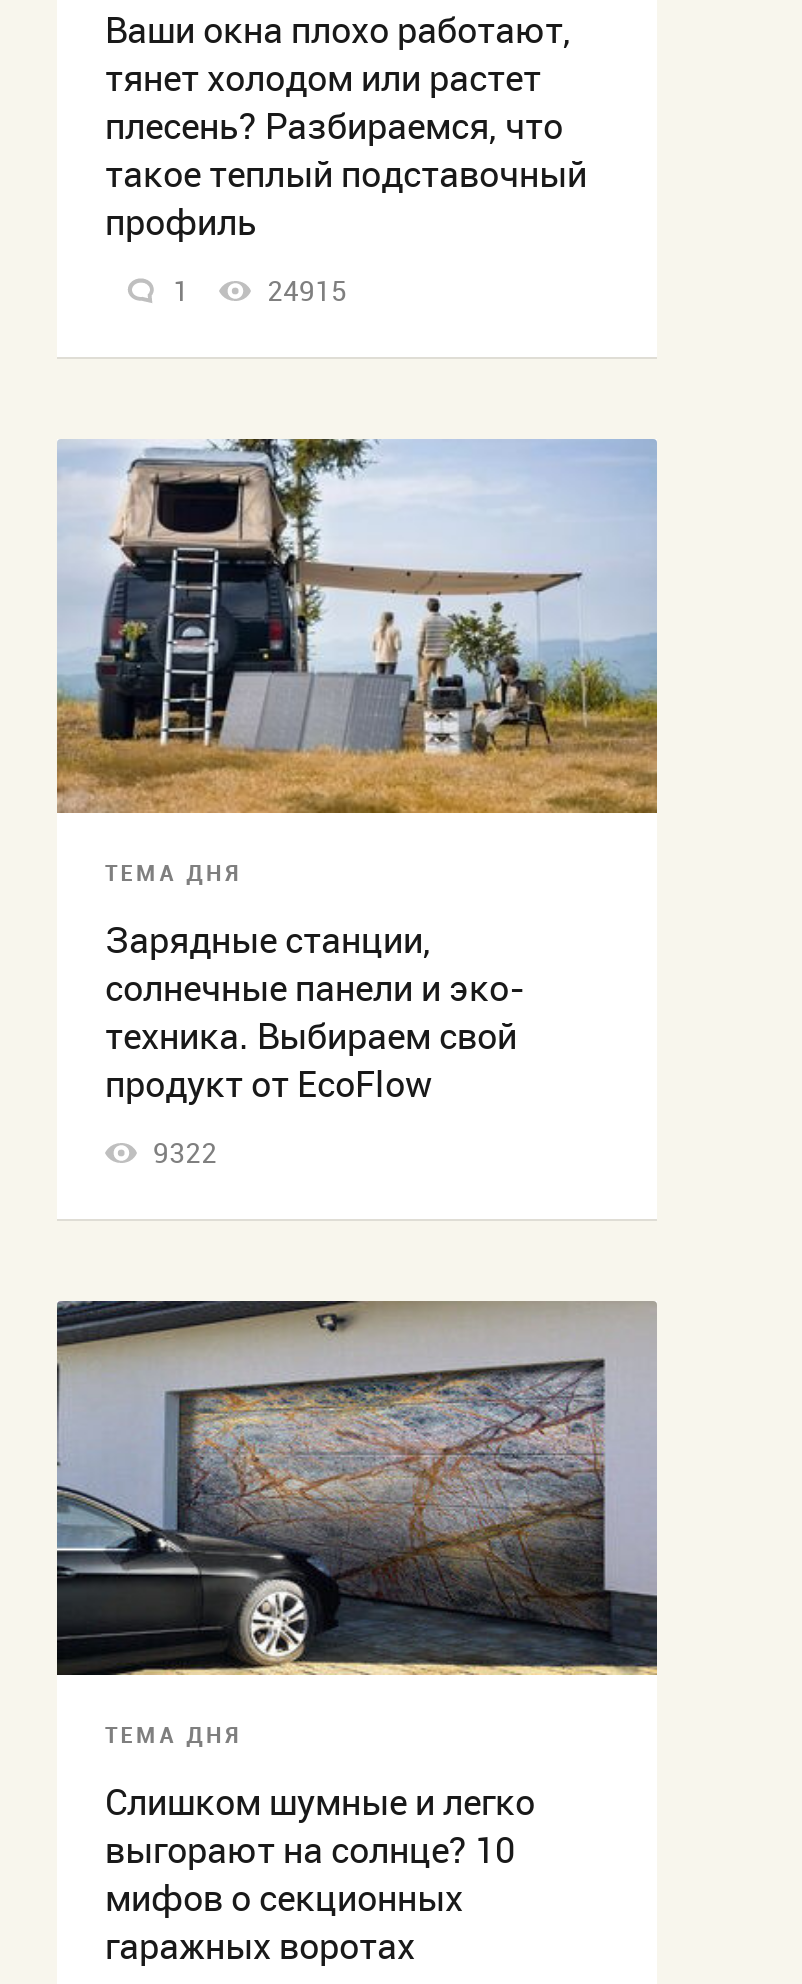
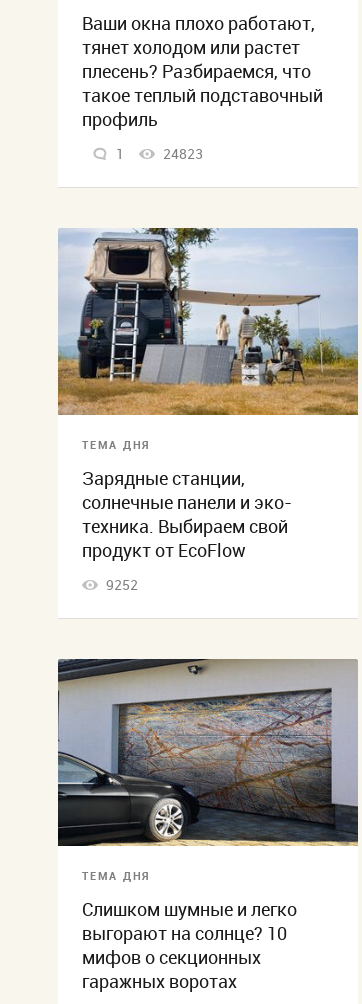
[267,275,347,307] 24915 -> [163,146,203,162] 24823
[153,1137,217,1169] 9322 -> [106,577,138,593] 9252

